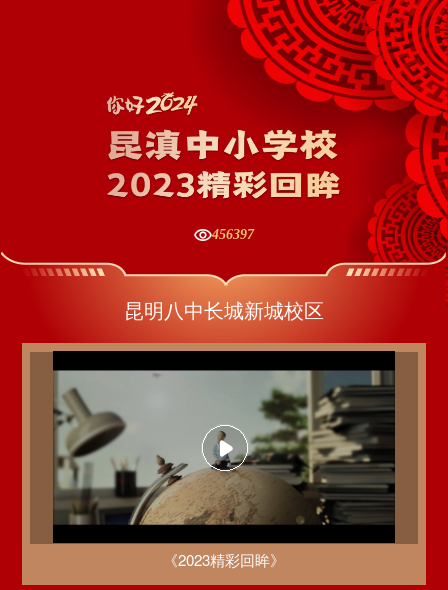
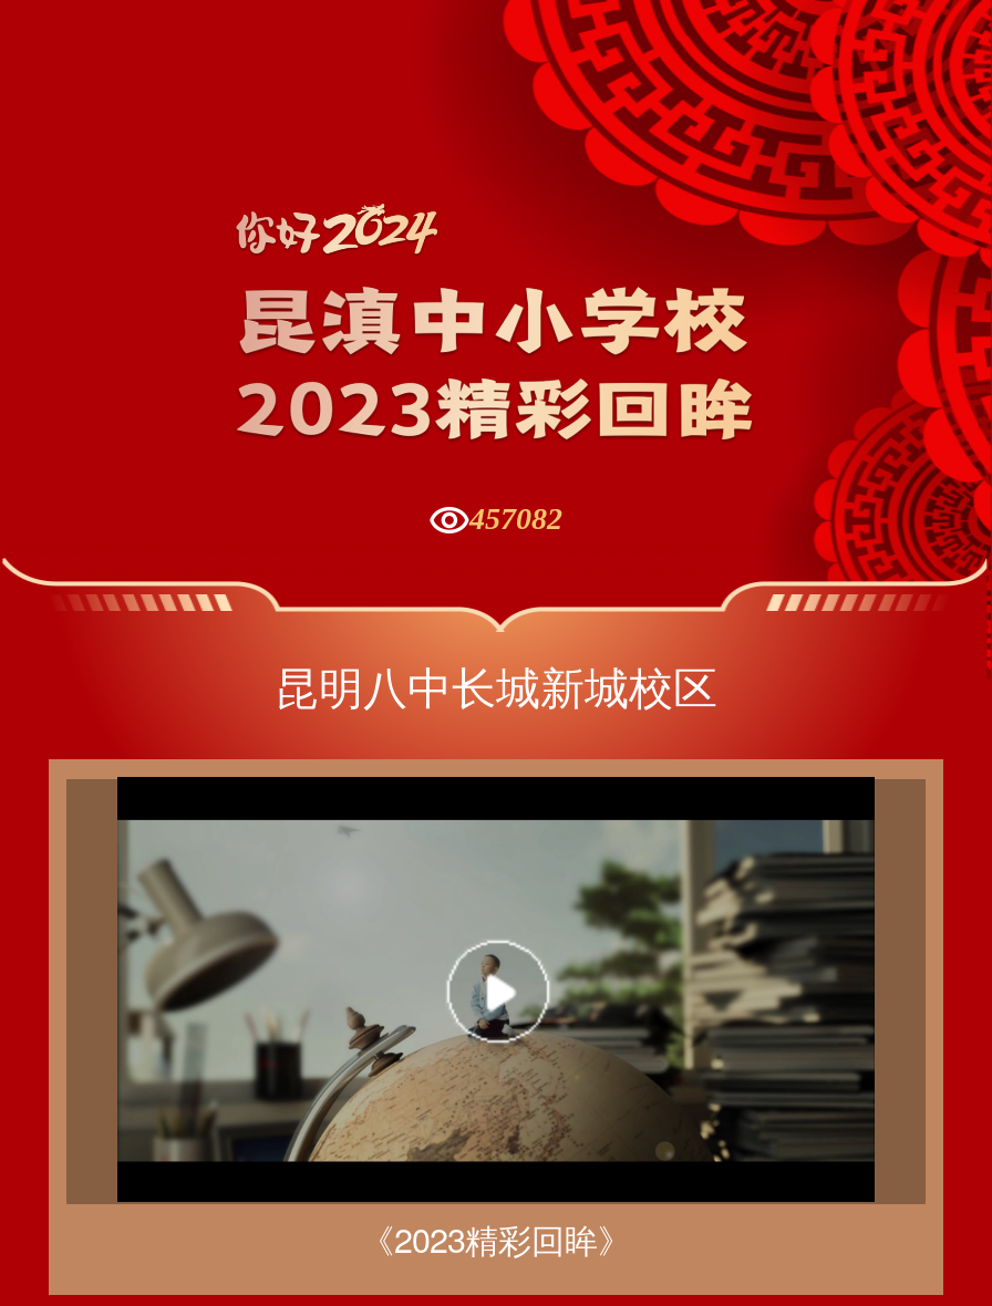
[212,227,254,242] 456397 -> [469,503,562,536] 457082

